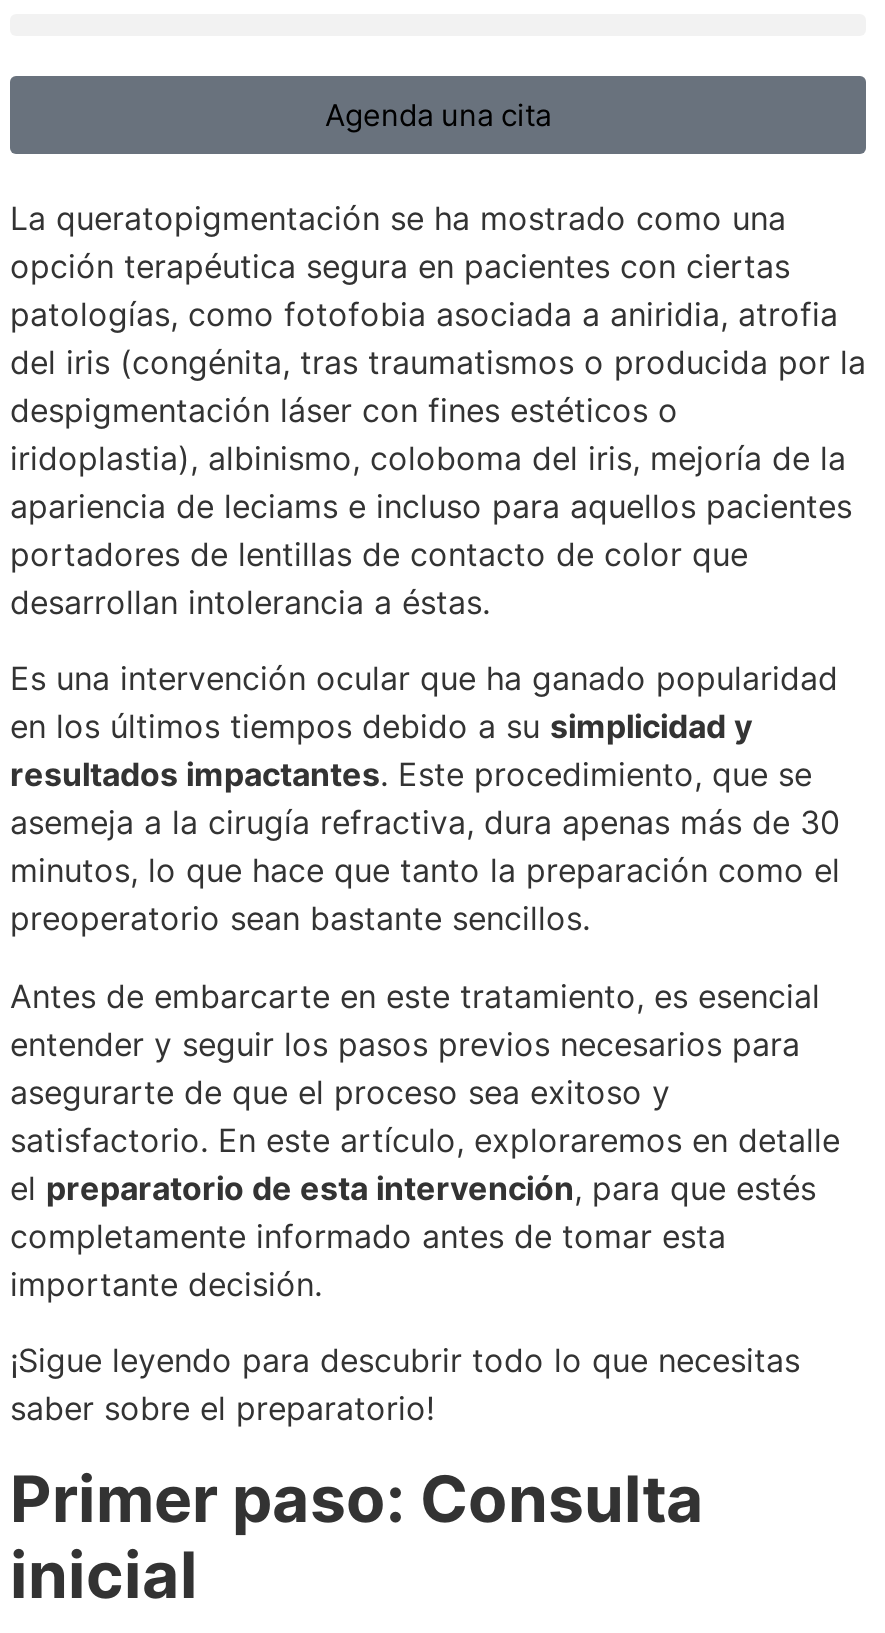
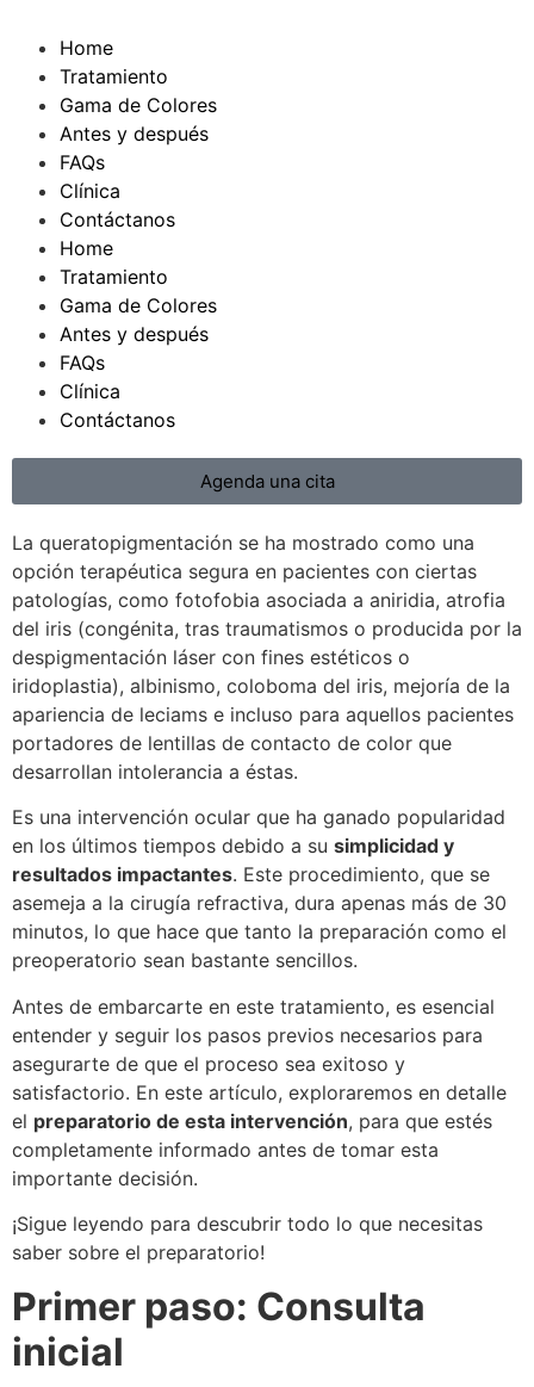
none -> [60,36,217,432] Home | Tratamiento | Gama de Colores | Antes y después | FAQs | Clínica | Contáctanos | Home | Tratamiento | Gama de Colores | Antes y después | FAQs | Clínica | Contáctanos

